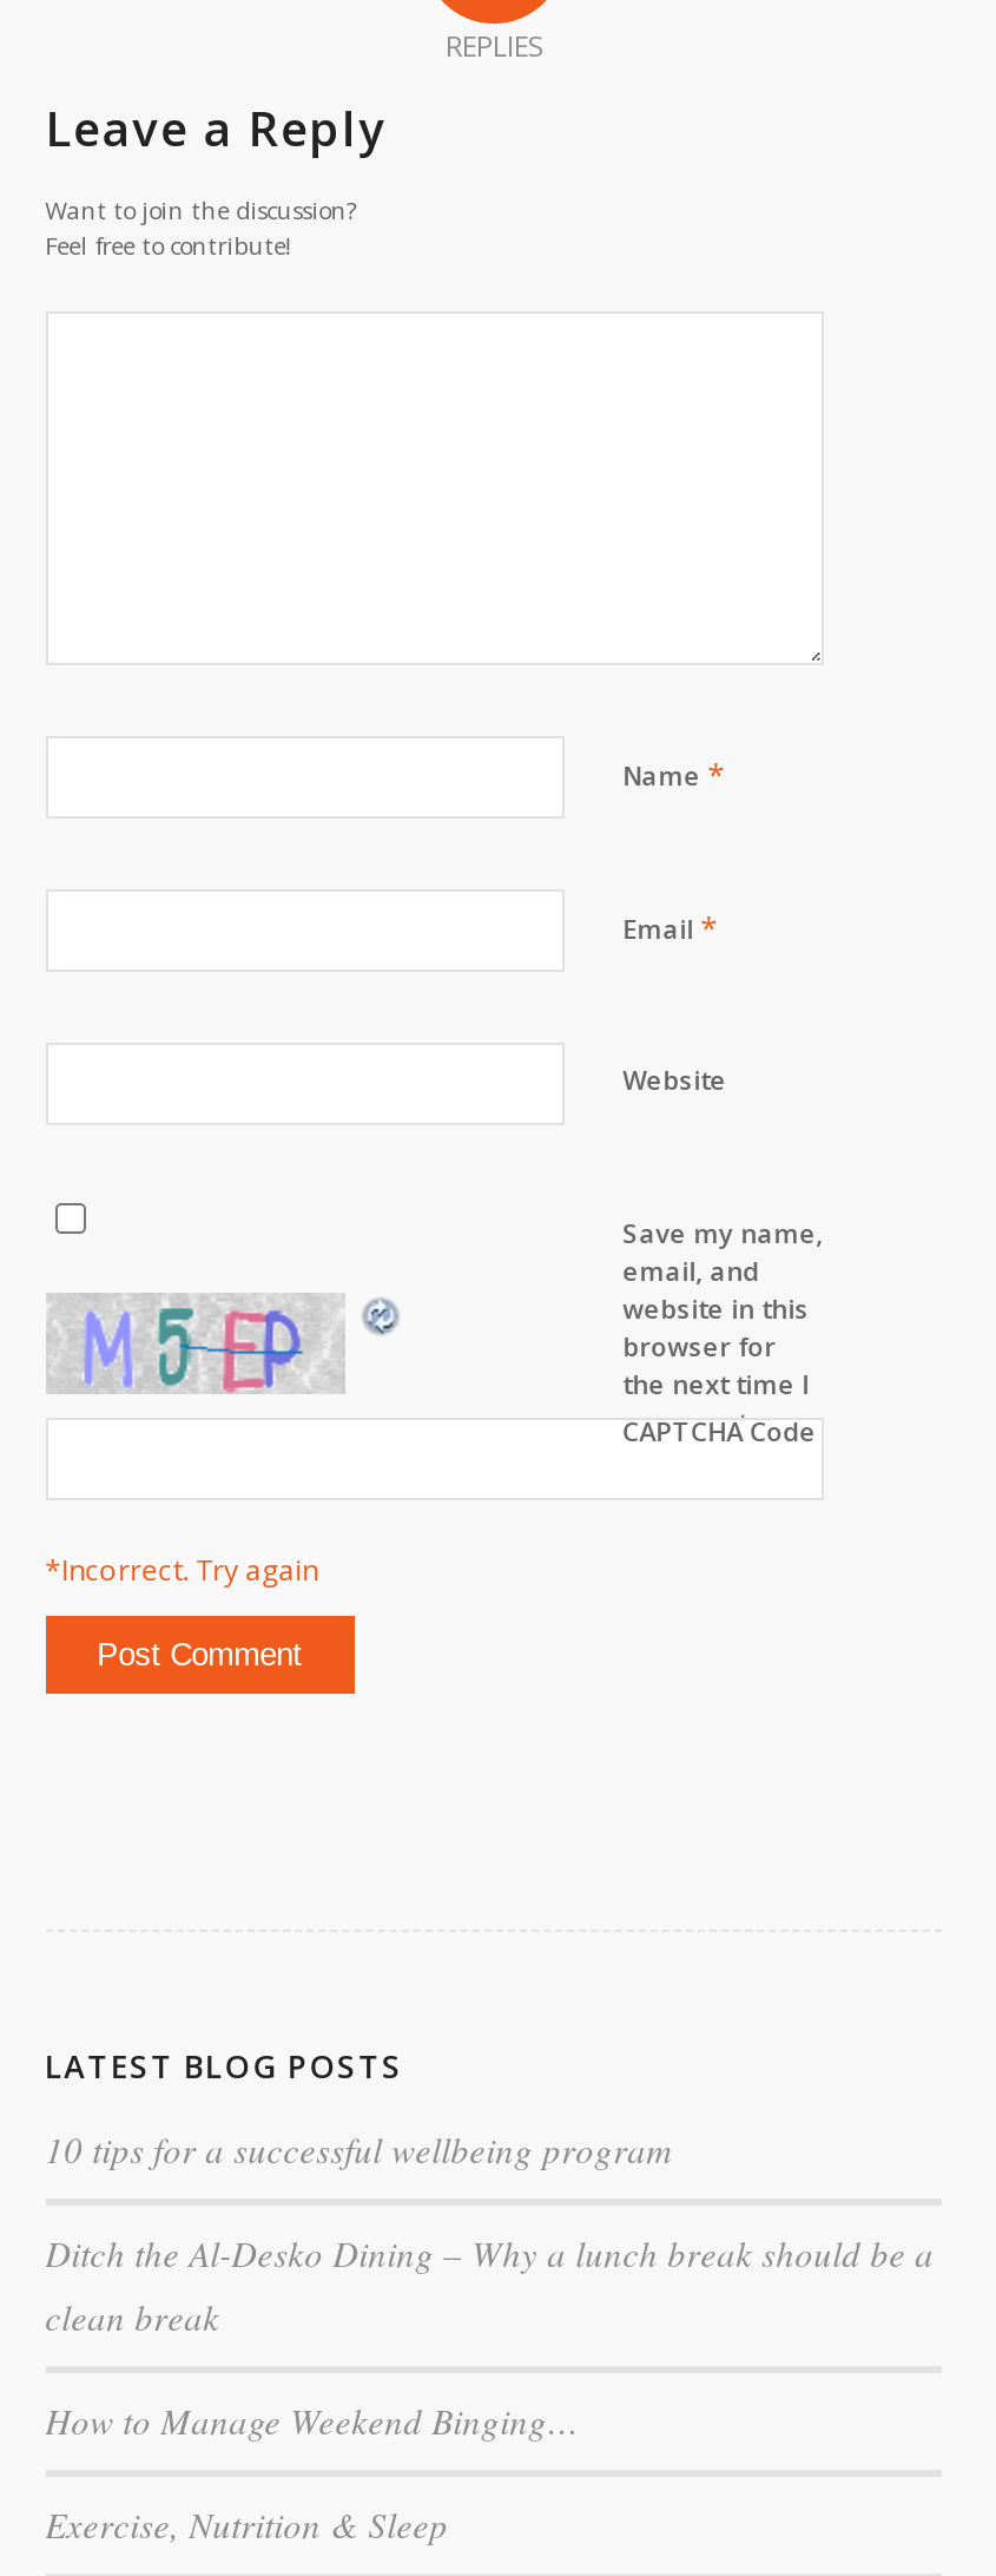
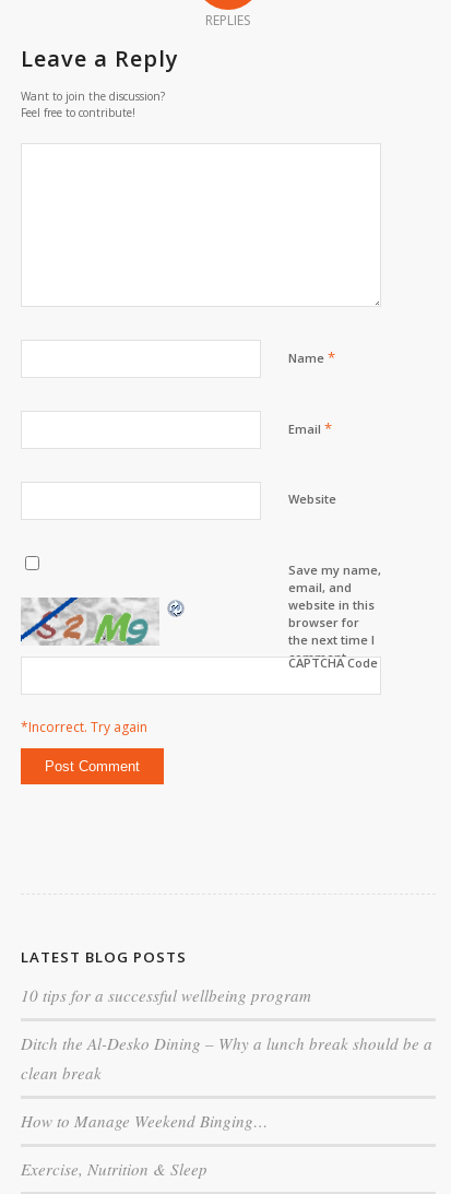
[46,1290,345,1394] [image] -> [20,596,158,646] [image]

